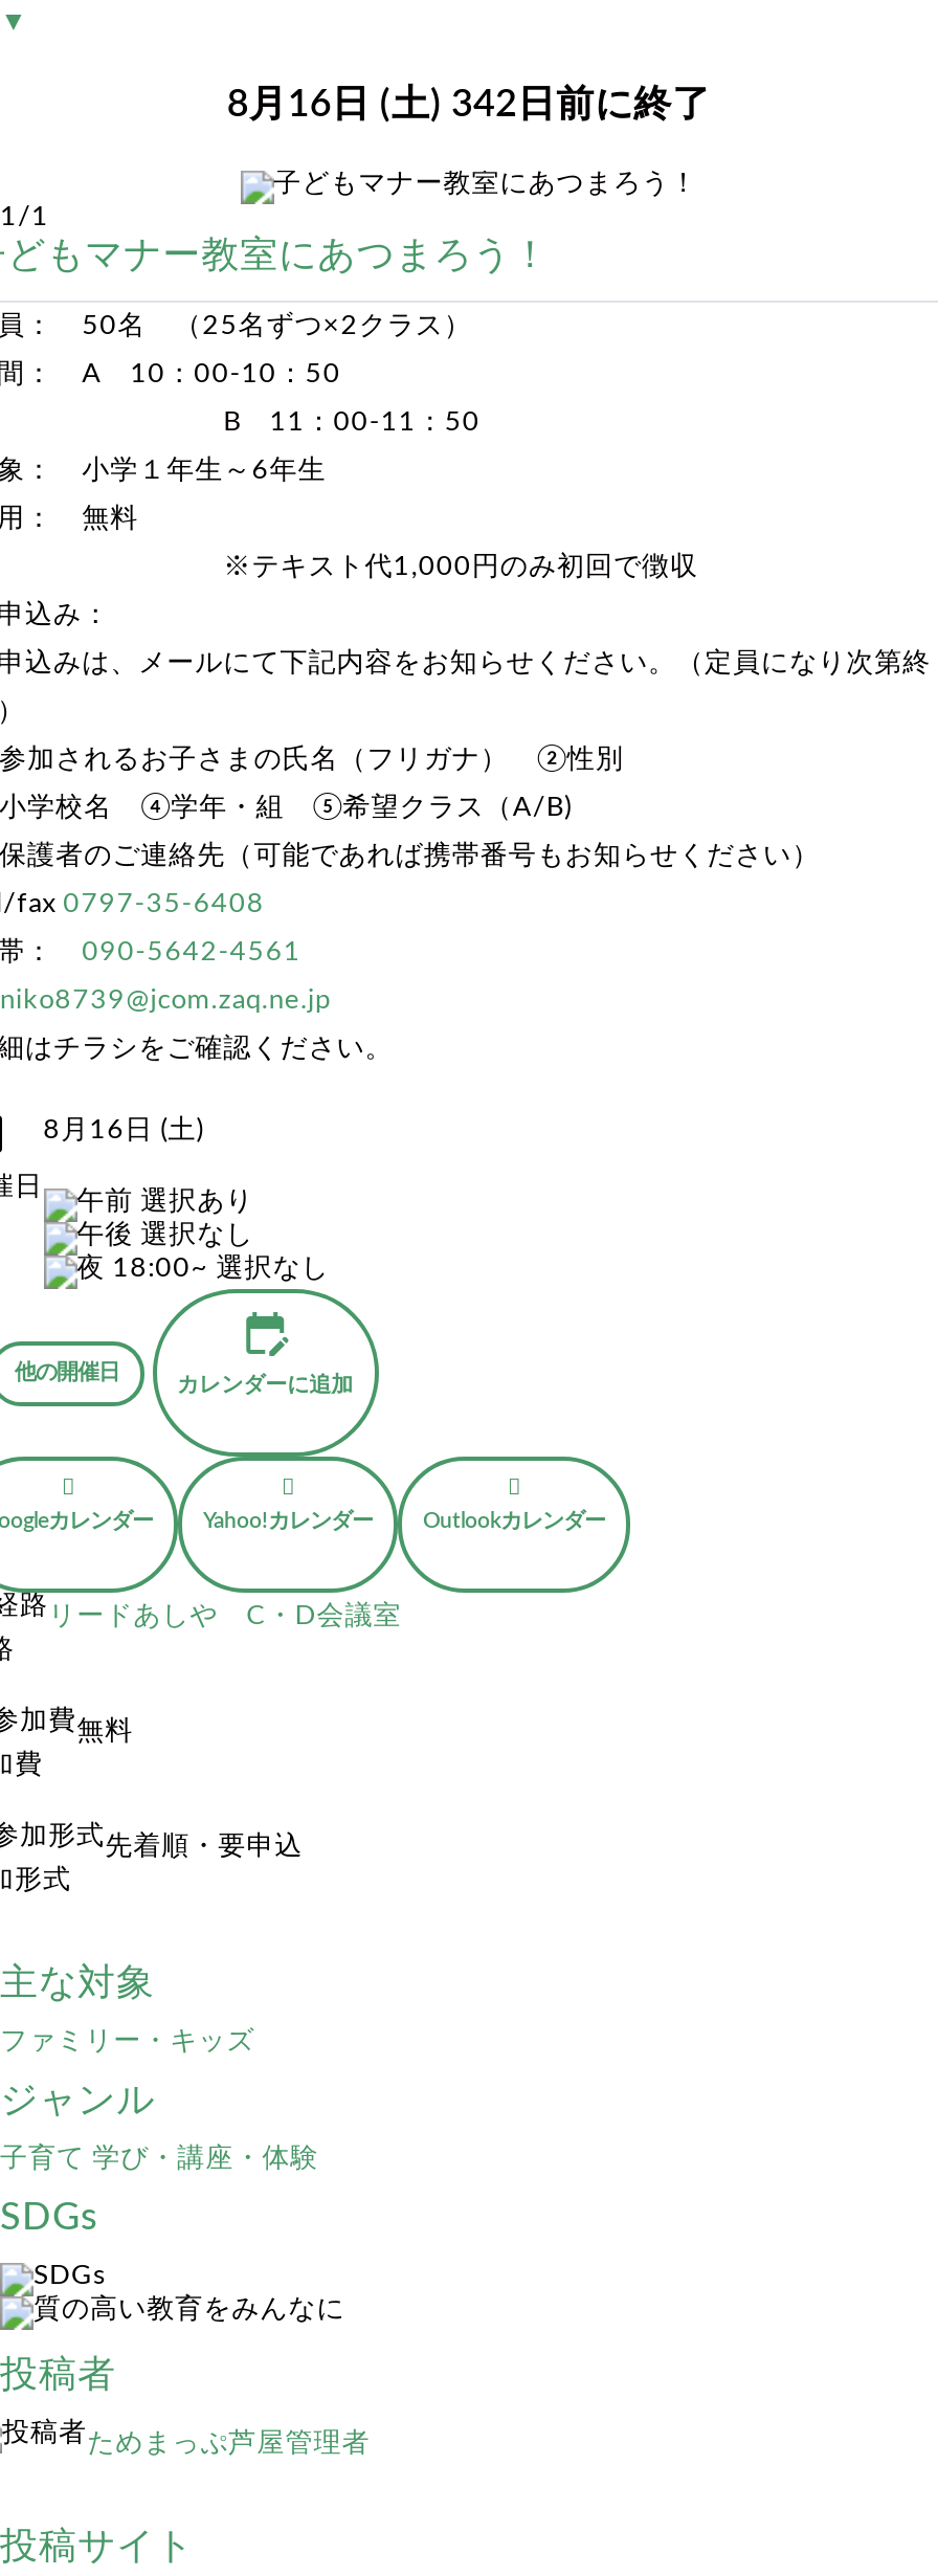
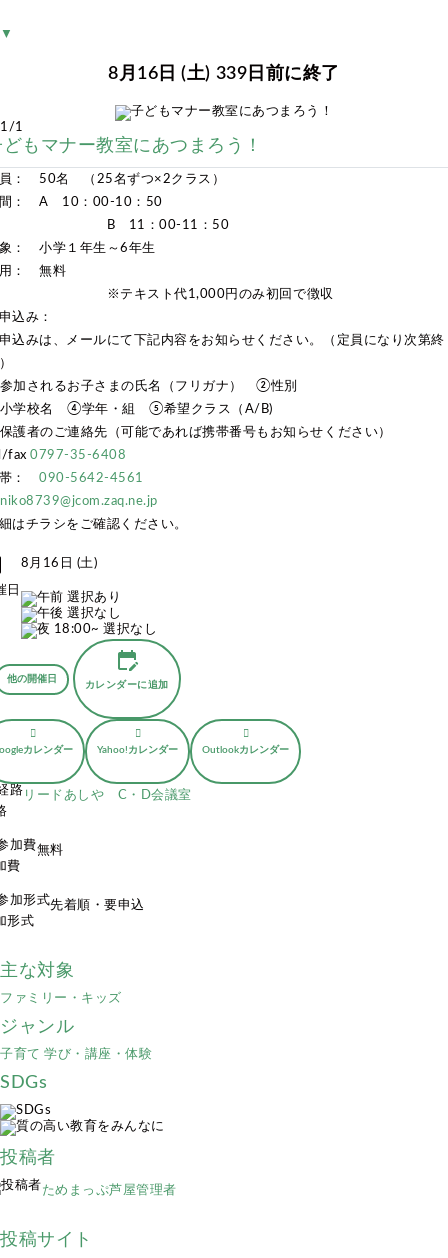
[227,85,711,125] 8月16日 (土) 342日前に終了 -> [108,64,340,83] 8月16日 (土) 339日前に終了

